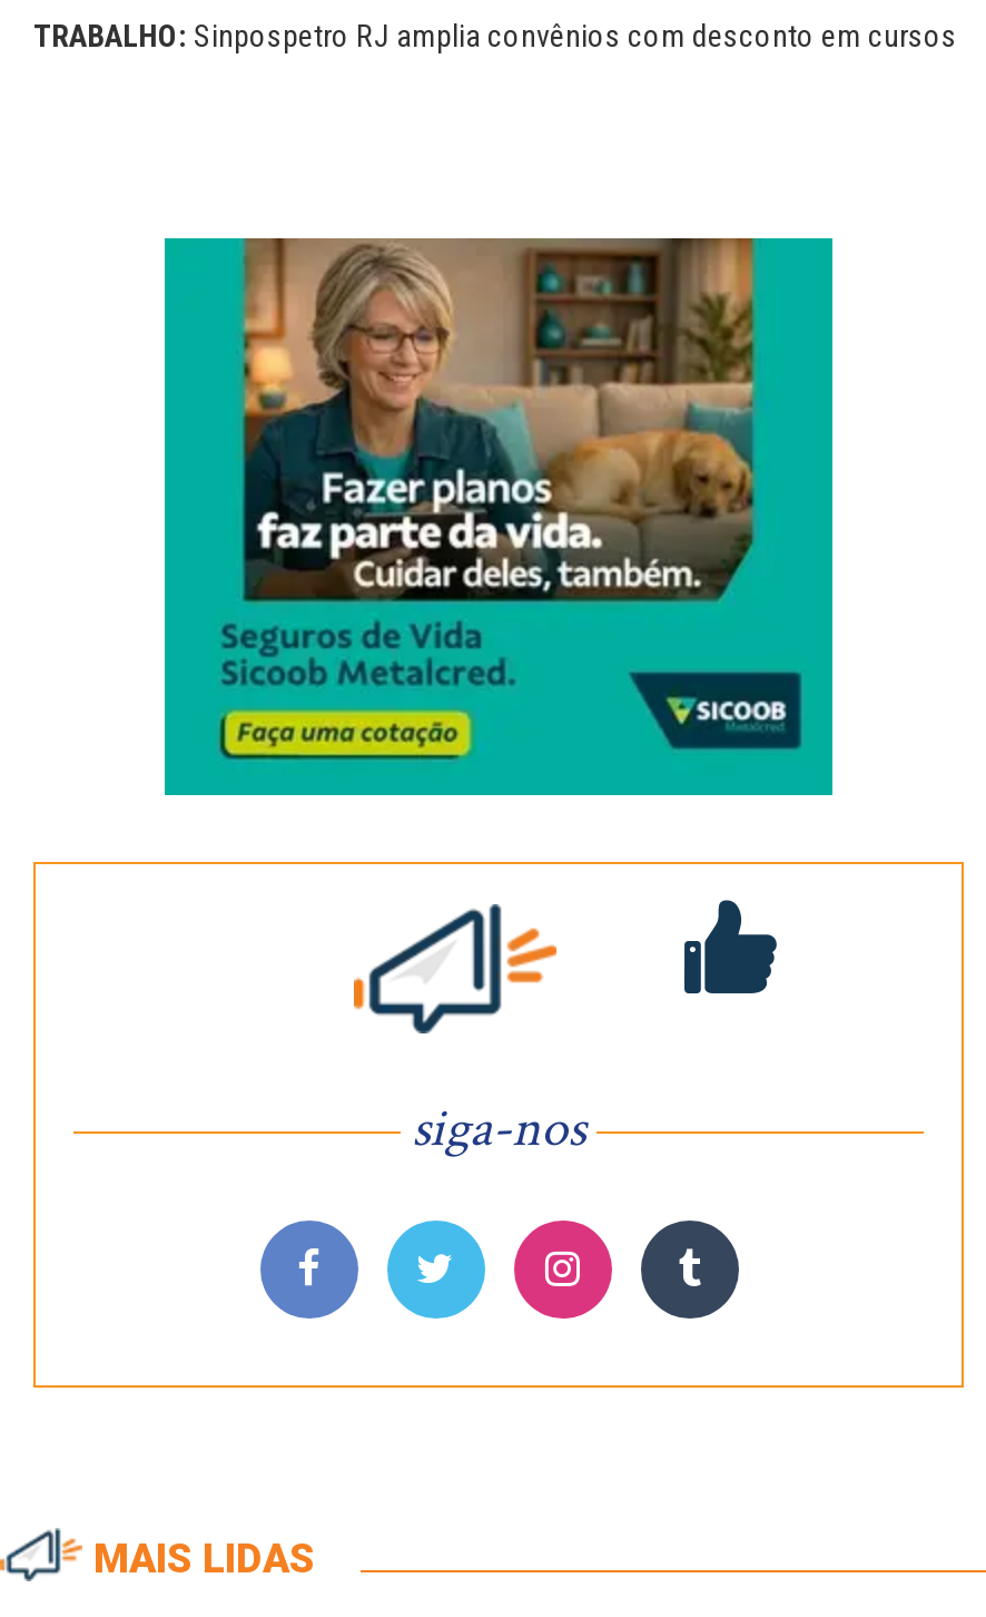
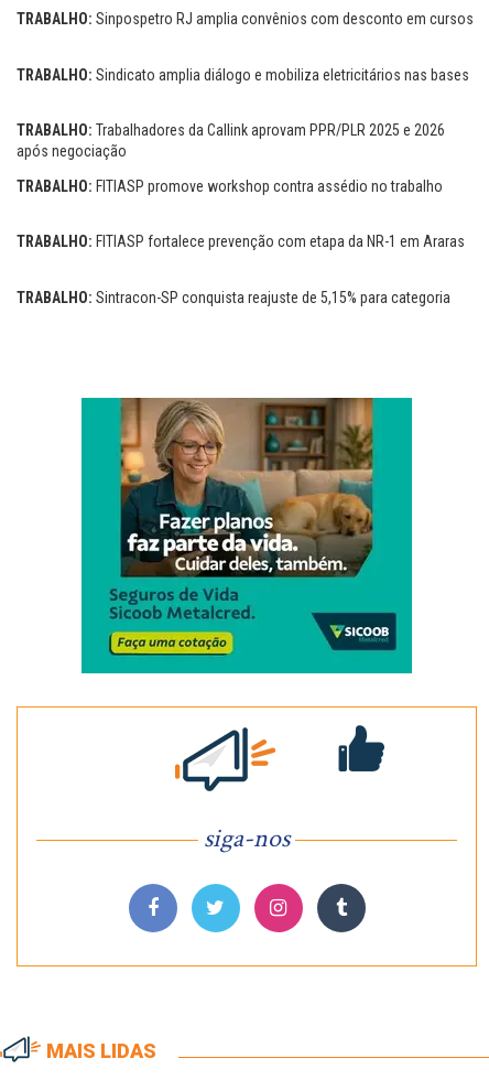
none -> [17,66,469,306] TRABALHO: Sindicato amplia diálogo e mobiliza eletricitários nas bases | TRABALHO: Trabalhadores da Callink aprovam PPR/PLR 2025 e 2026 | após negociação | TRABALHO: FITIASP promove workshop contra assédio no trabalho | TRABALHO: FITIASP fortalece prevenção com etapa da NR-1 em Araras | TRABALHO: Sintracon-SP conquista reajuste de 5,15% para categoria

